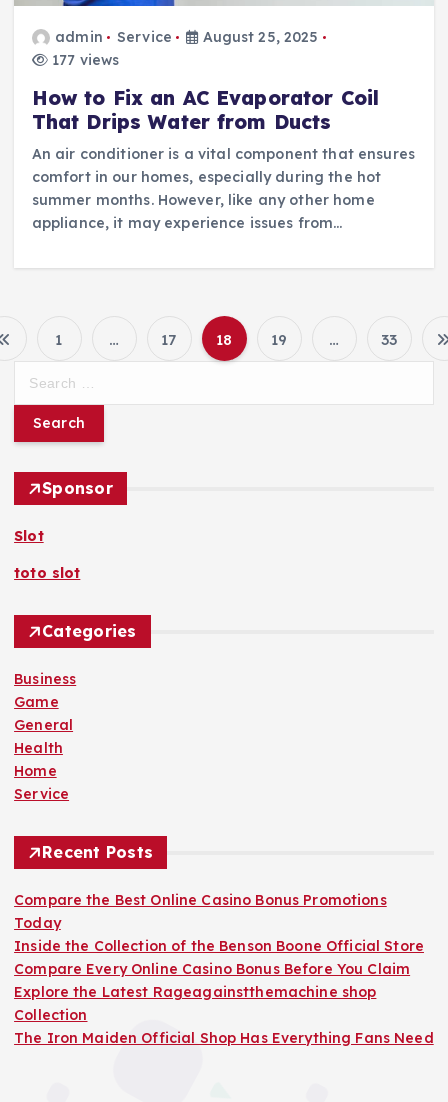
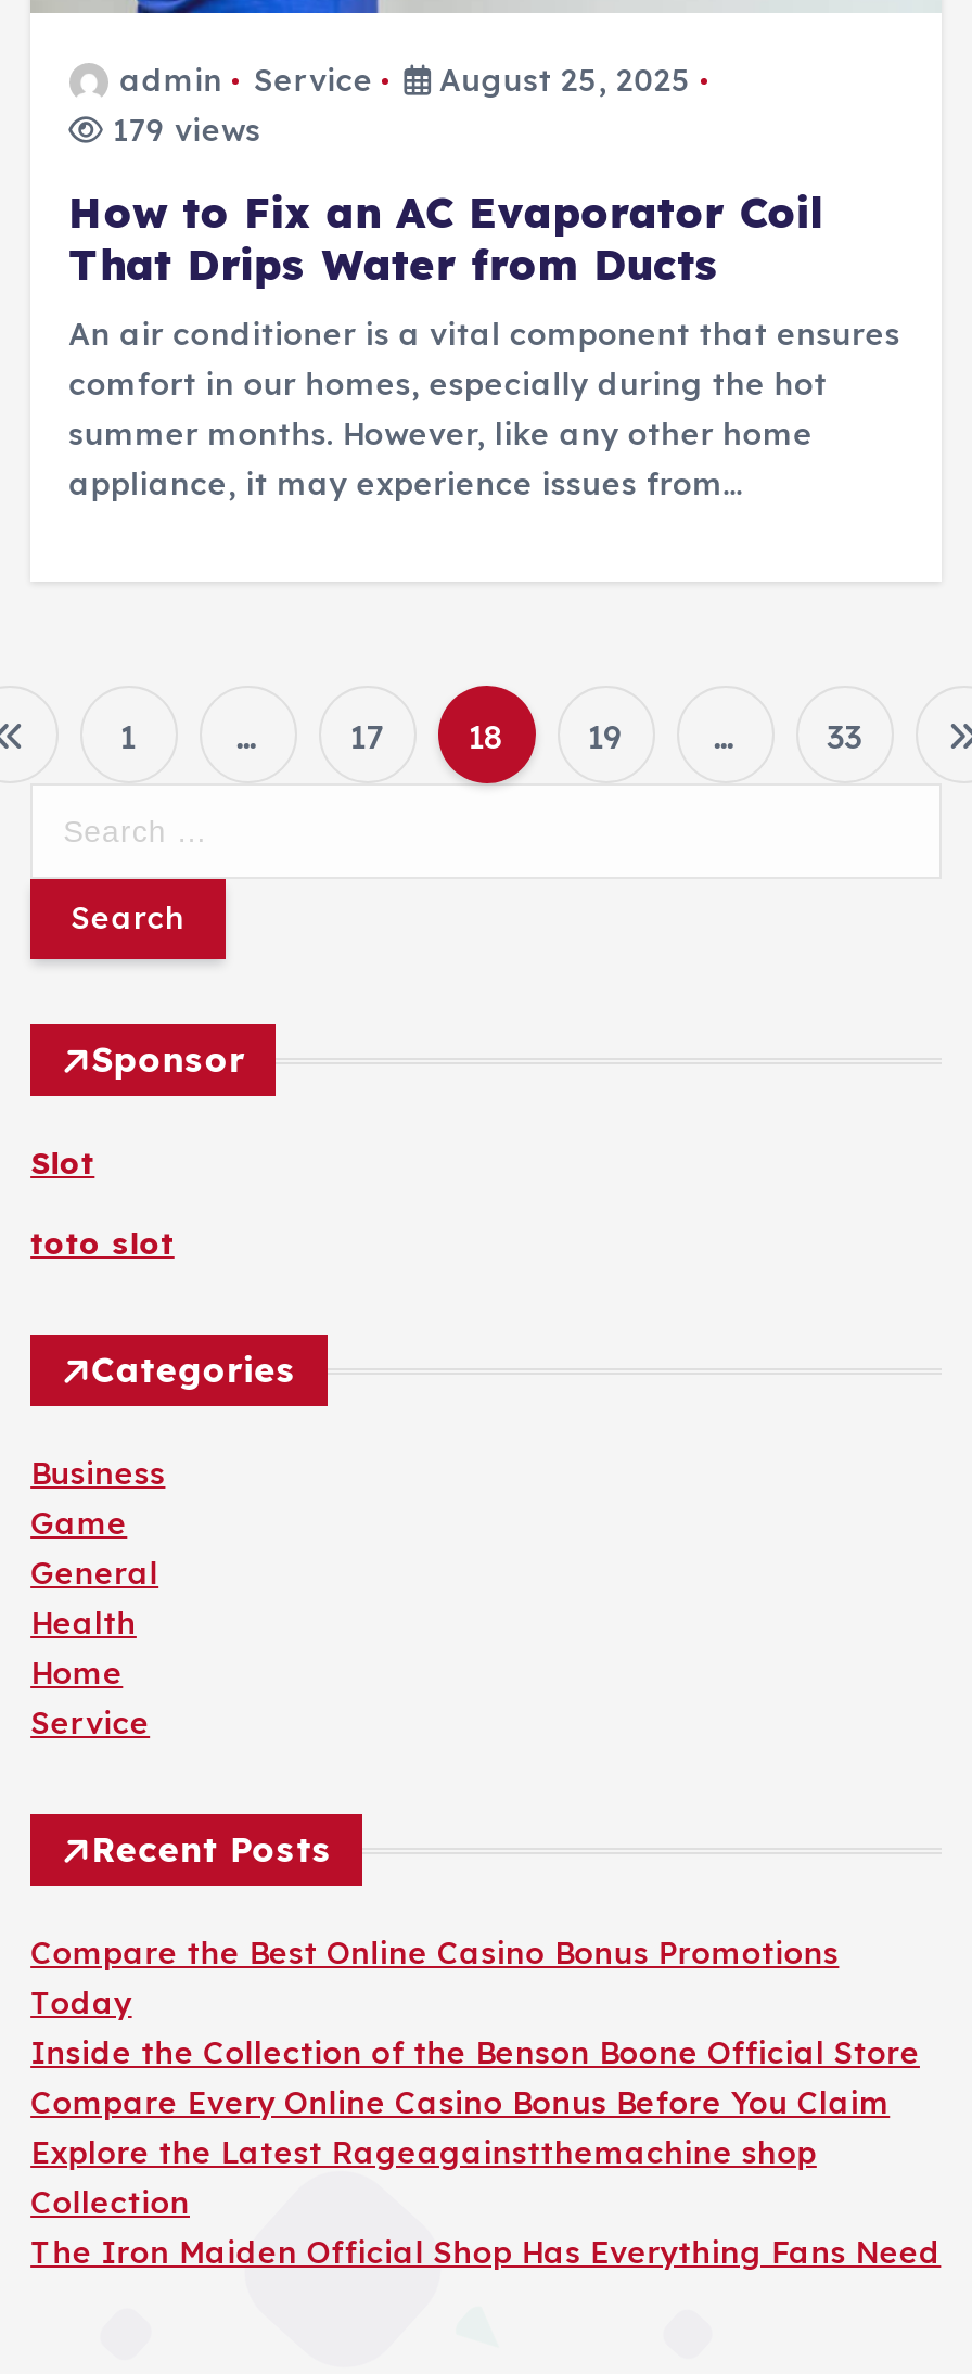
[48,51,119,69] 177 views -> [104,110,261,149] 179 views

